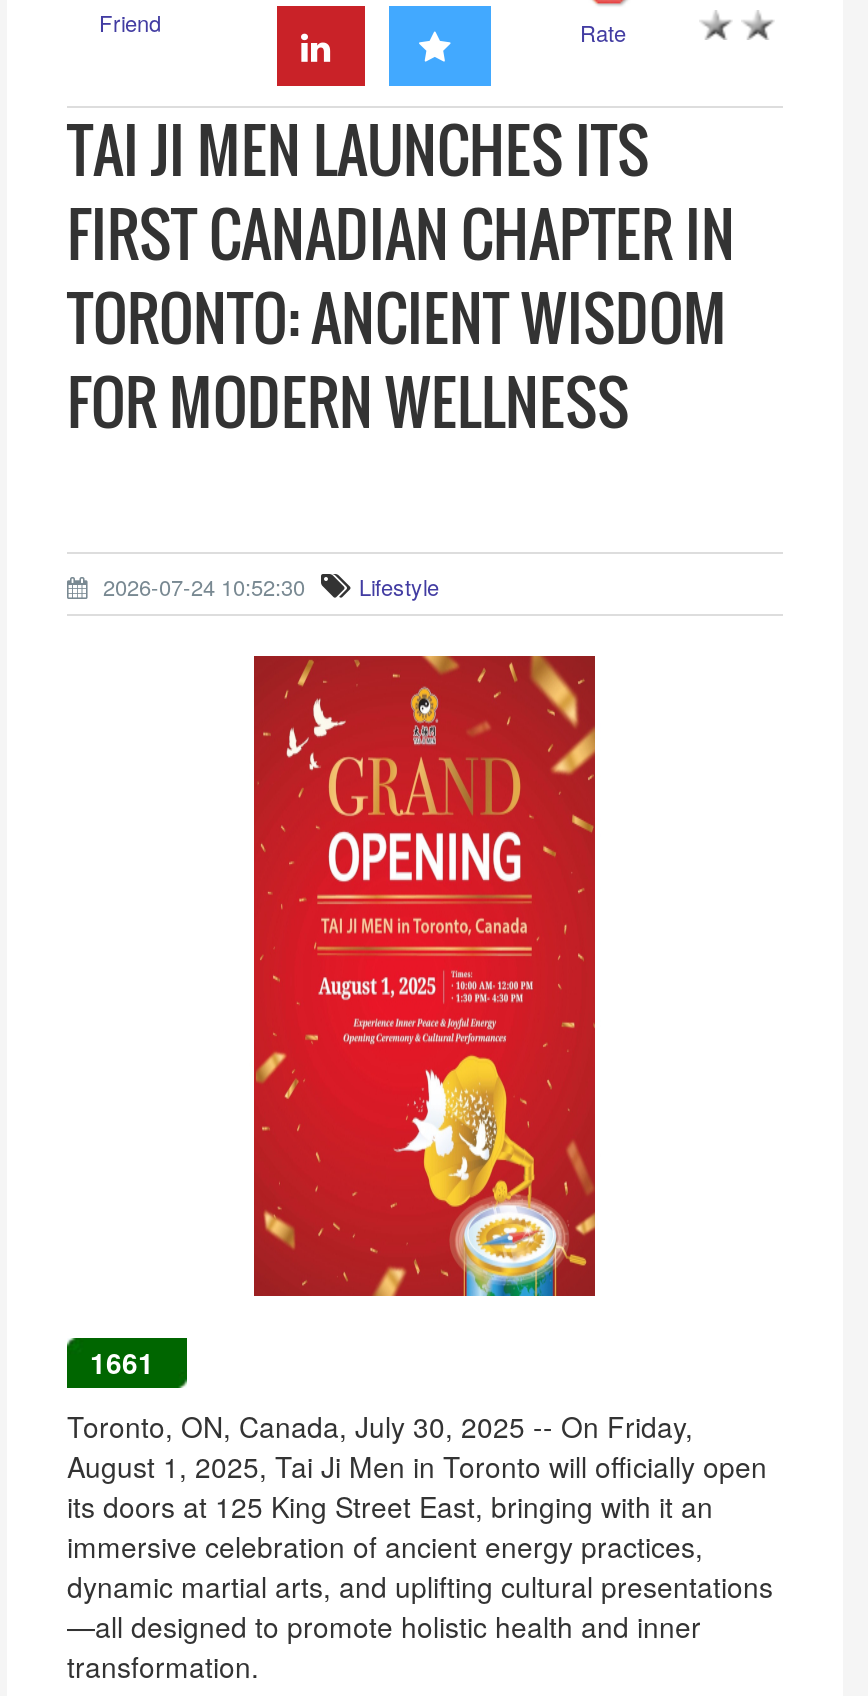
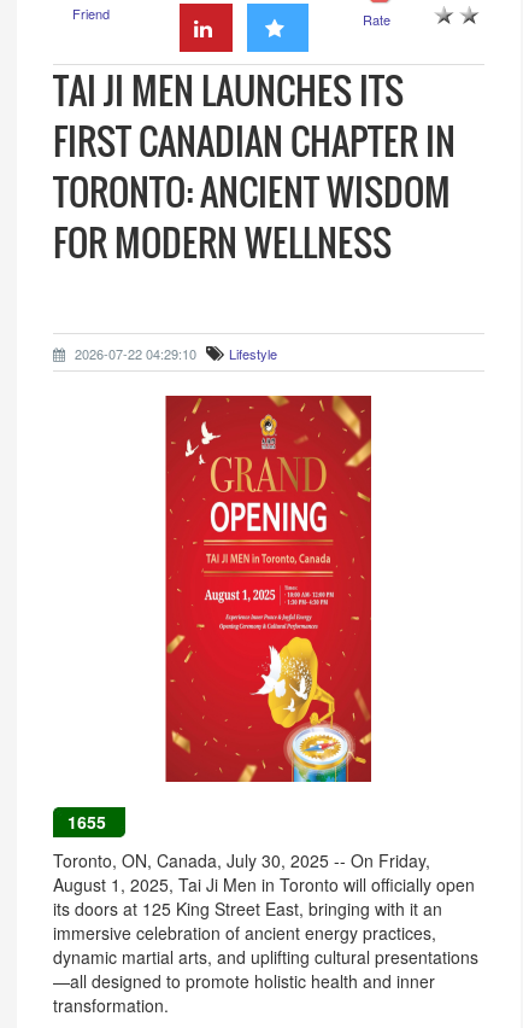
[97,570,439,602] 2026-07-24 10:52:30 Lifestyle -> [71,344,277,363] 2026-07-22 04:29:10 Lifestyle
[90,1342,154,1382] 1661 -> [67,810,105,834] 1655

